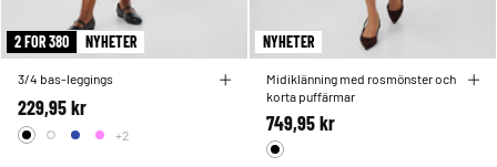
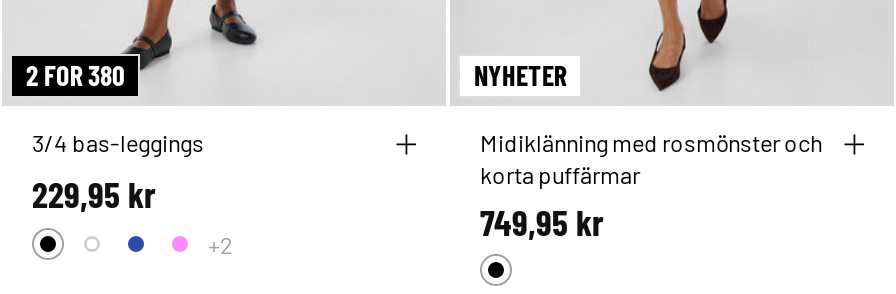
[85,32,136,51] NYHETER -> none

